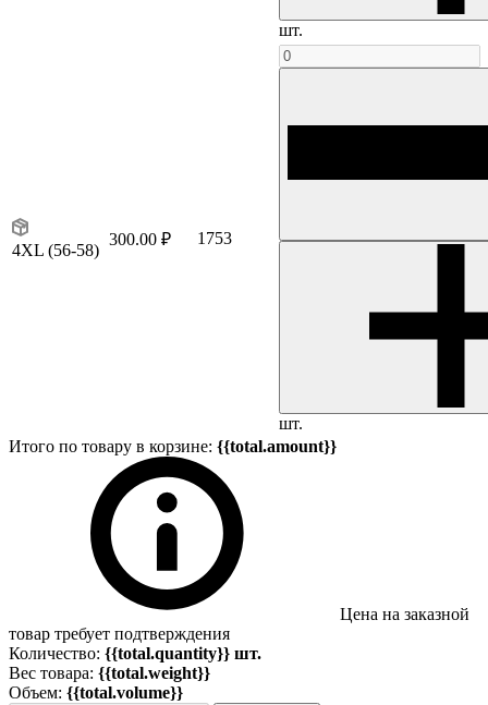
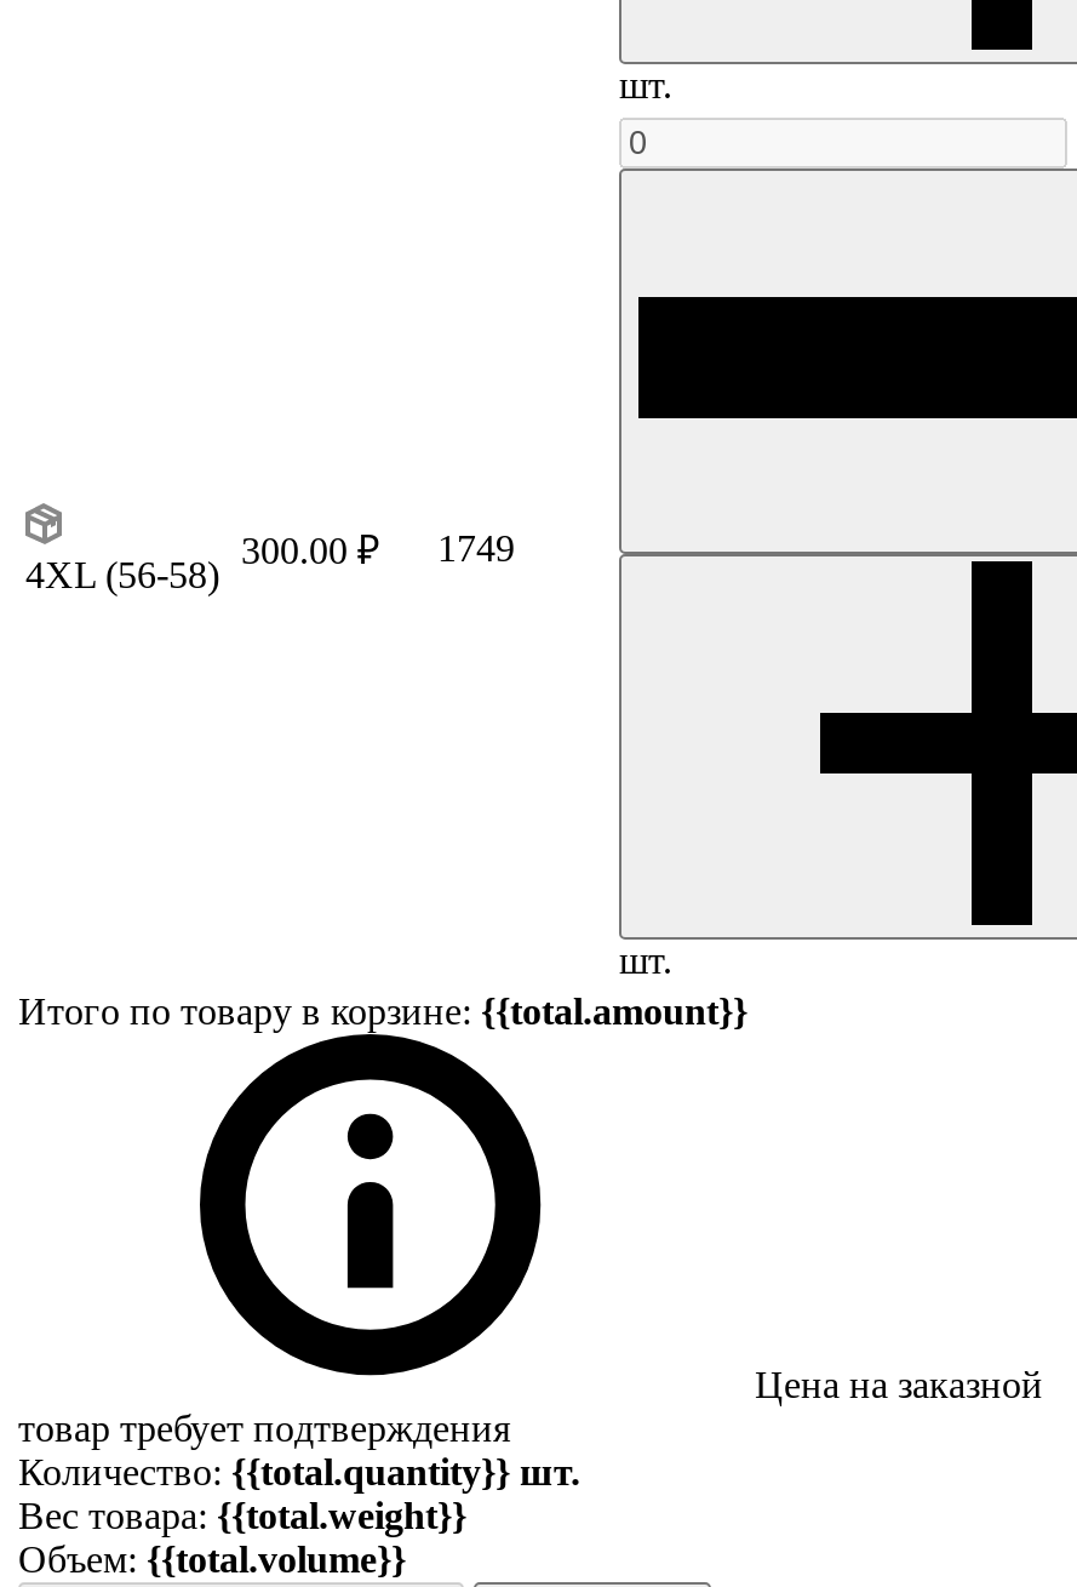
[109,229,232,248] 300.00 ₽ 1753 -> [241,527,515,571] 300.00 ₽ 1749

